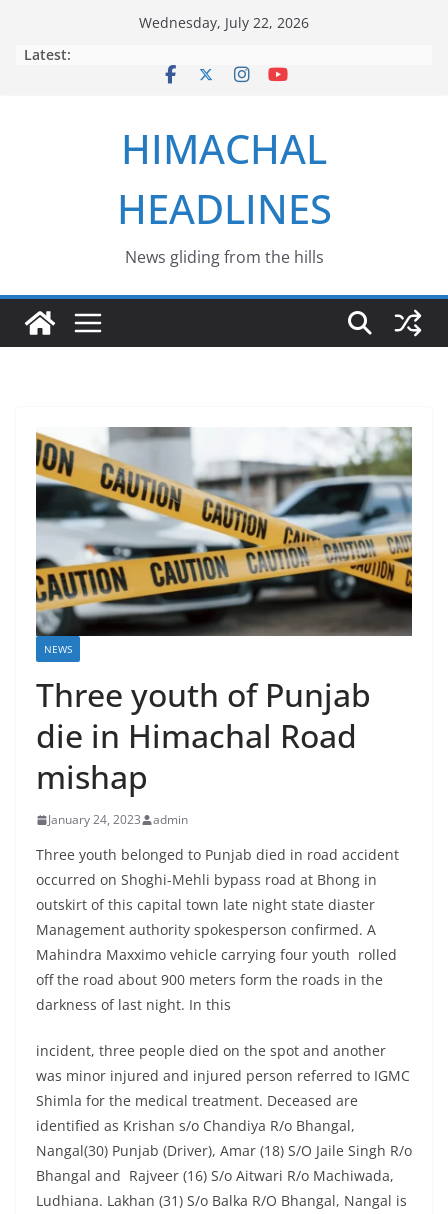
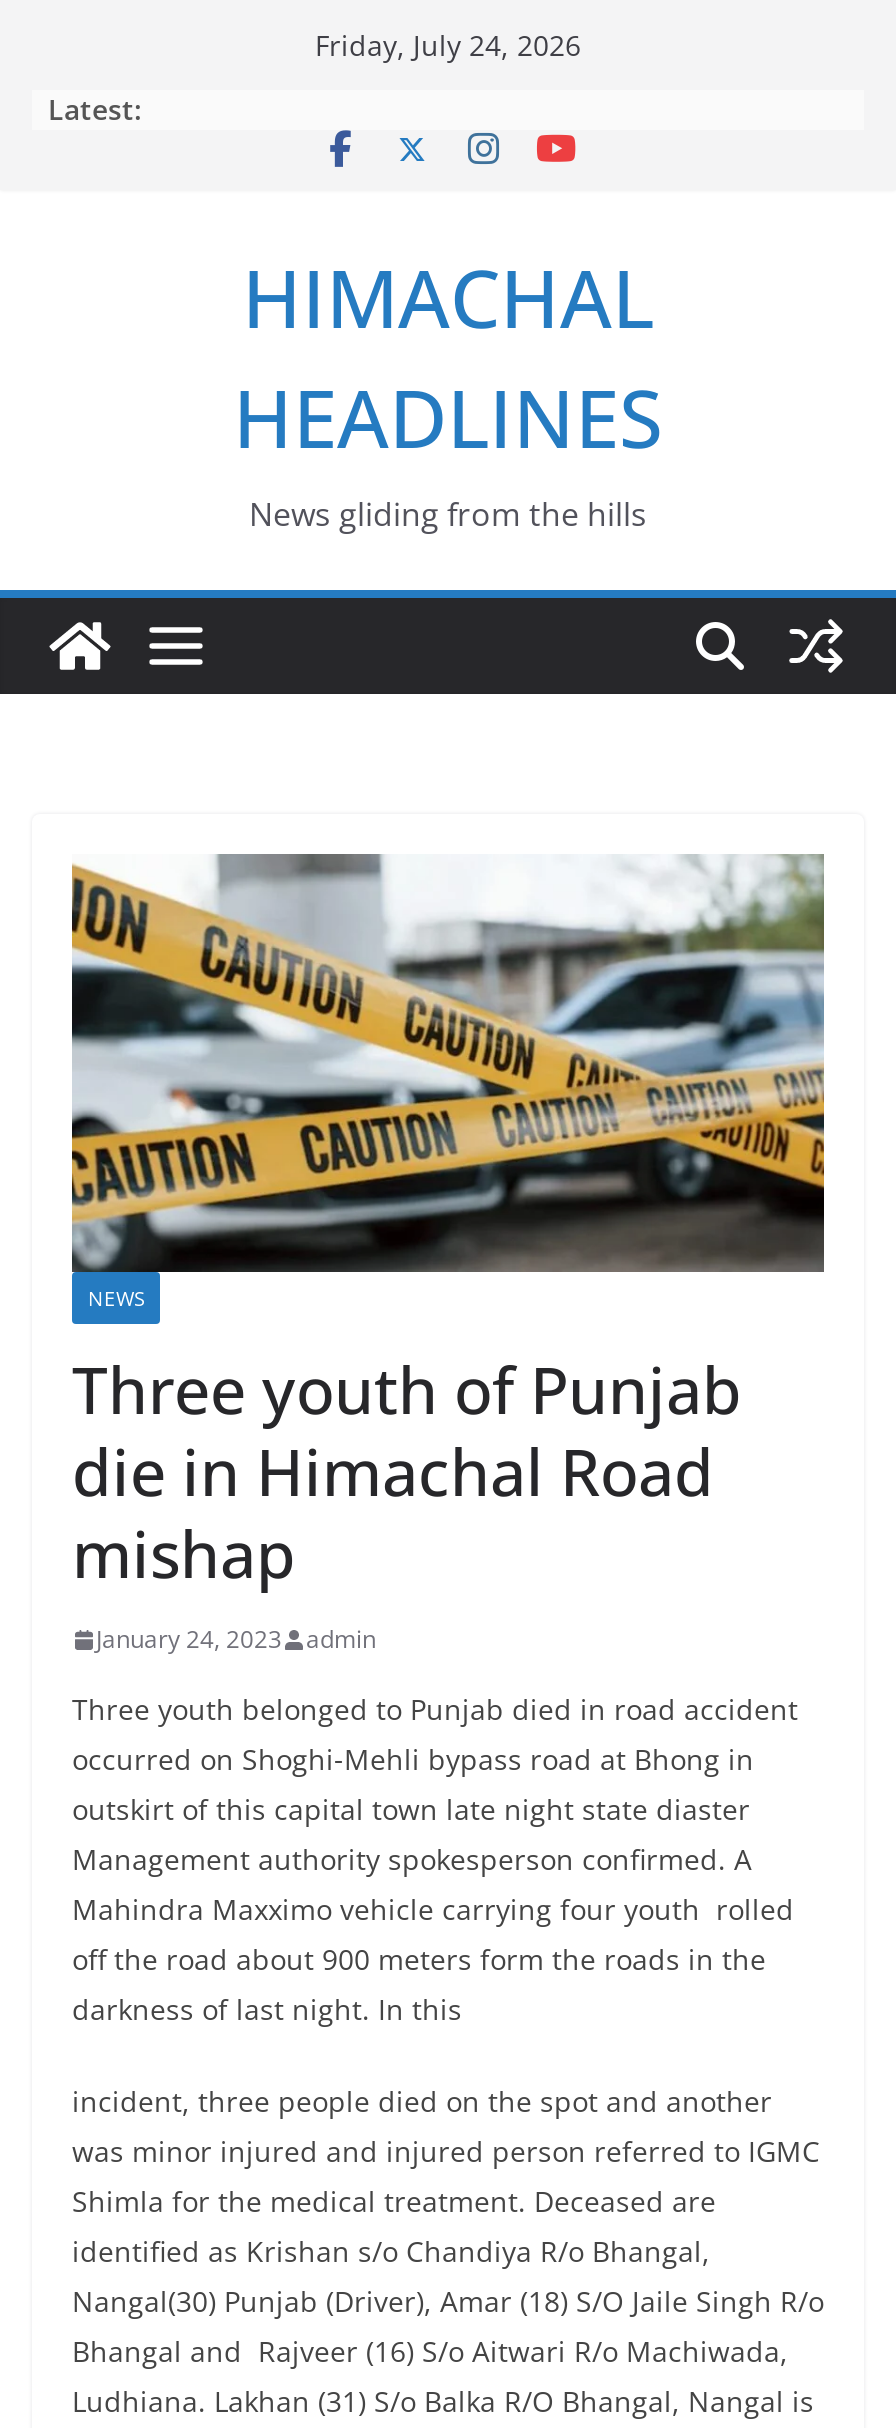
[139,13,309,32] Wednesday, July 22, 2026 -> [315,26,581,64] Friday, July 24, 2026

